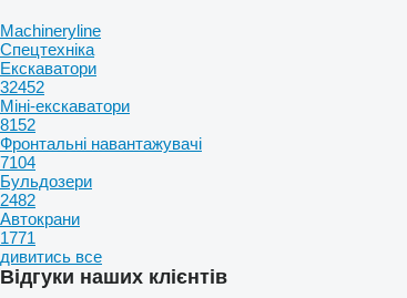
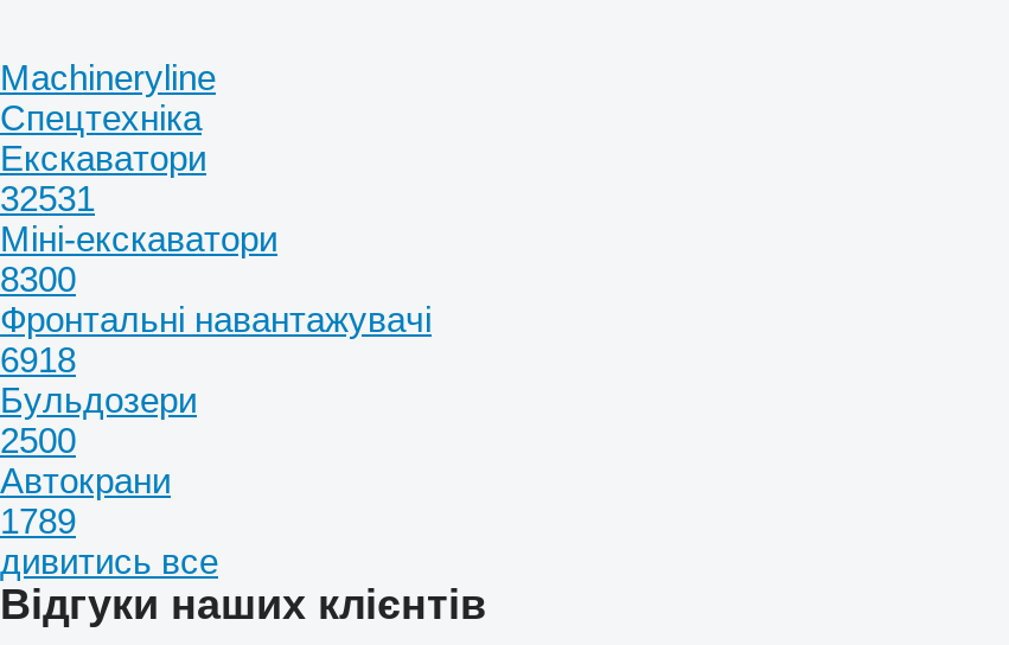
[0,77,44,96] 32452 -> [0,177,95,217] 32531
[0,115,35,134] 8152 -> [0,258,76,298] 8300
[0,152,35,171] 7104 -> [0,338,76,378] 6918
[0,190,35,209] 2482 -> [0,419,76,459] 2500
[0,228,35,247] 1771 -> [0,499,76,540] 1789

